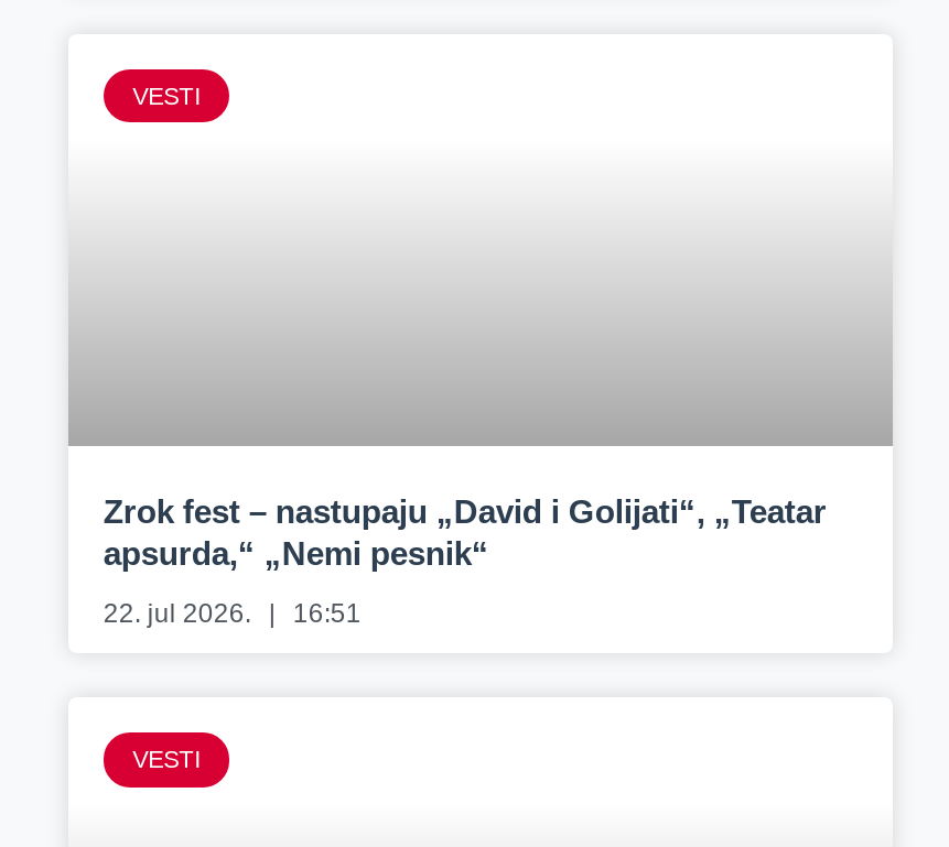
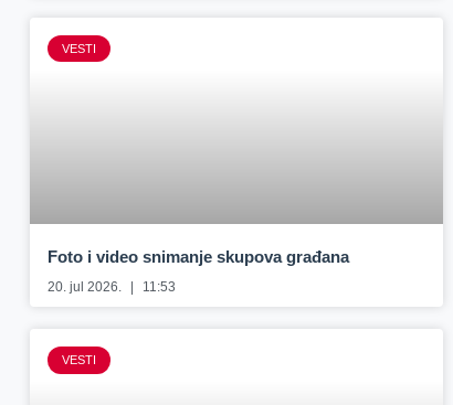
[103,493,826,572] Zrok fest – nastupaju „David i Golijati“, „Teatar | apsurda,“ „Nemi pesnik“ -> [47,248,349,266] Foto i video snimanje skupova građana
[103,599,361,630] 22. jul 2026. | 16:51 -> [47,280,176,295] 20. jul 2026. | 11:53

